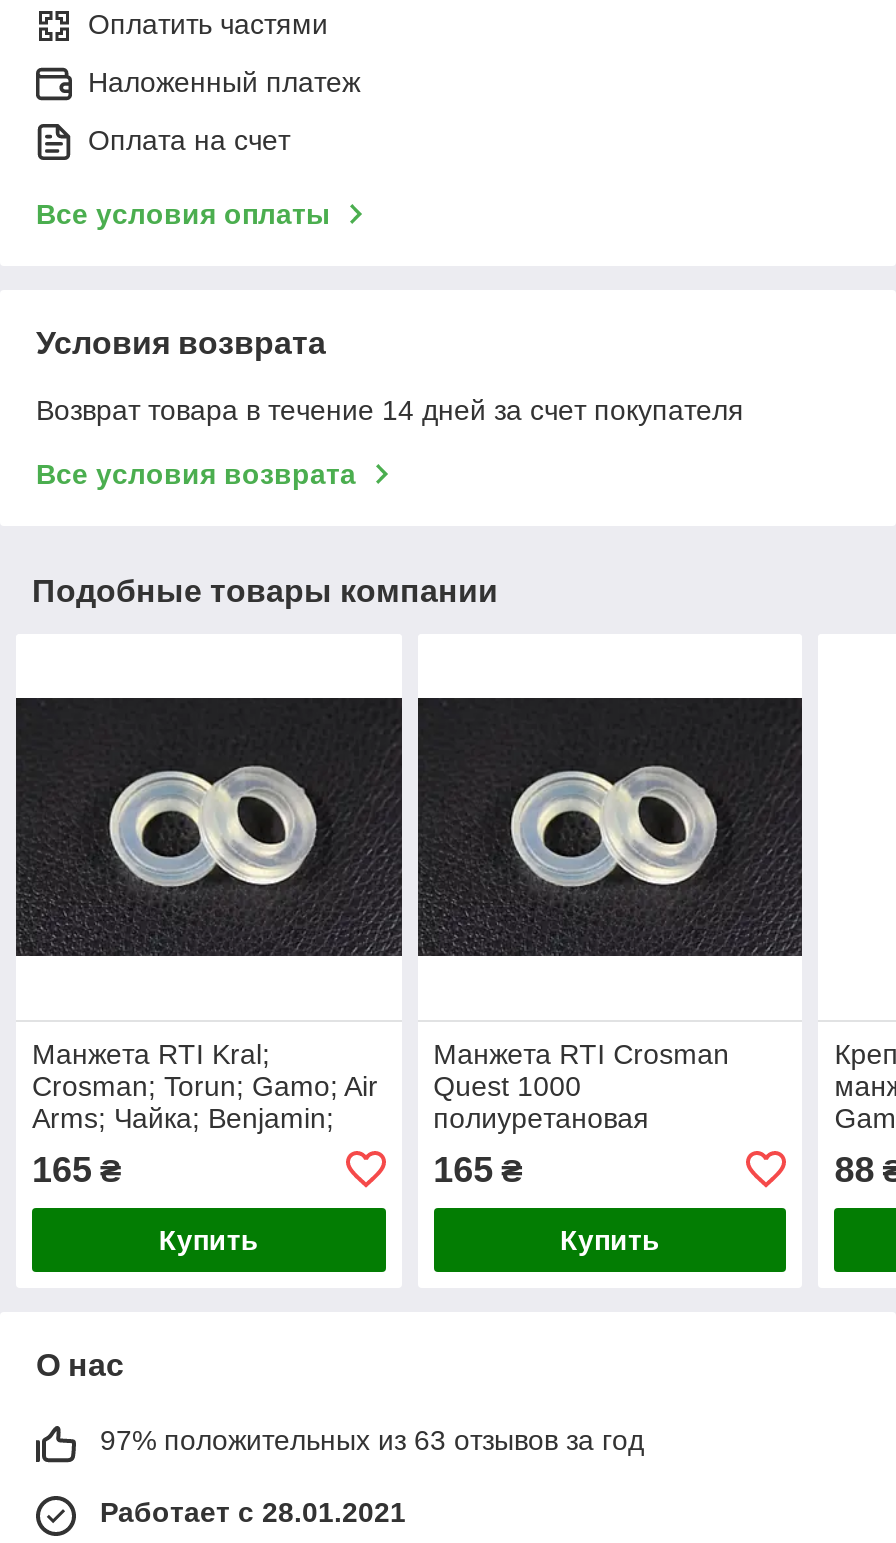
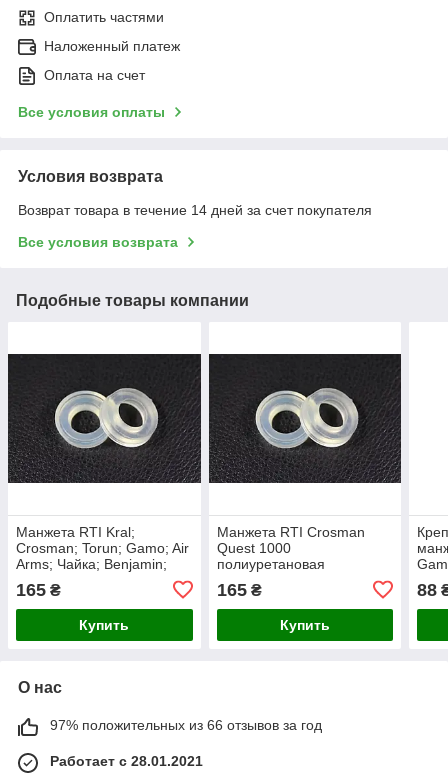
[100,1424,644,1456] 97% положительных из 63 отзывов за год -> [50,717,322,733] 97% положительных из 66 отзывов за год

